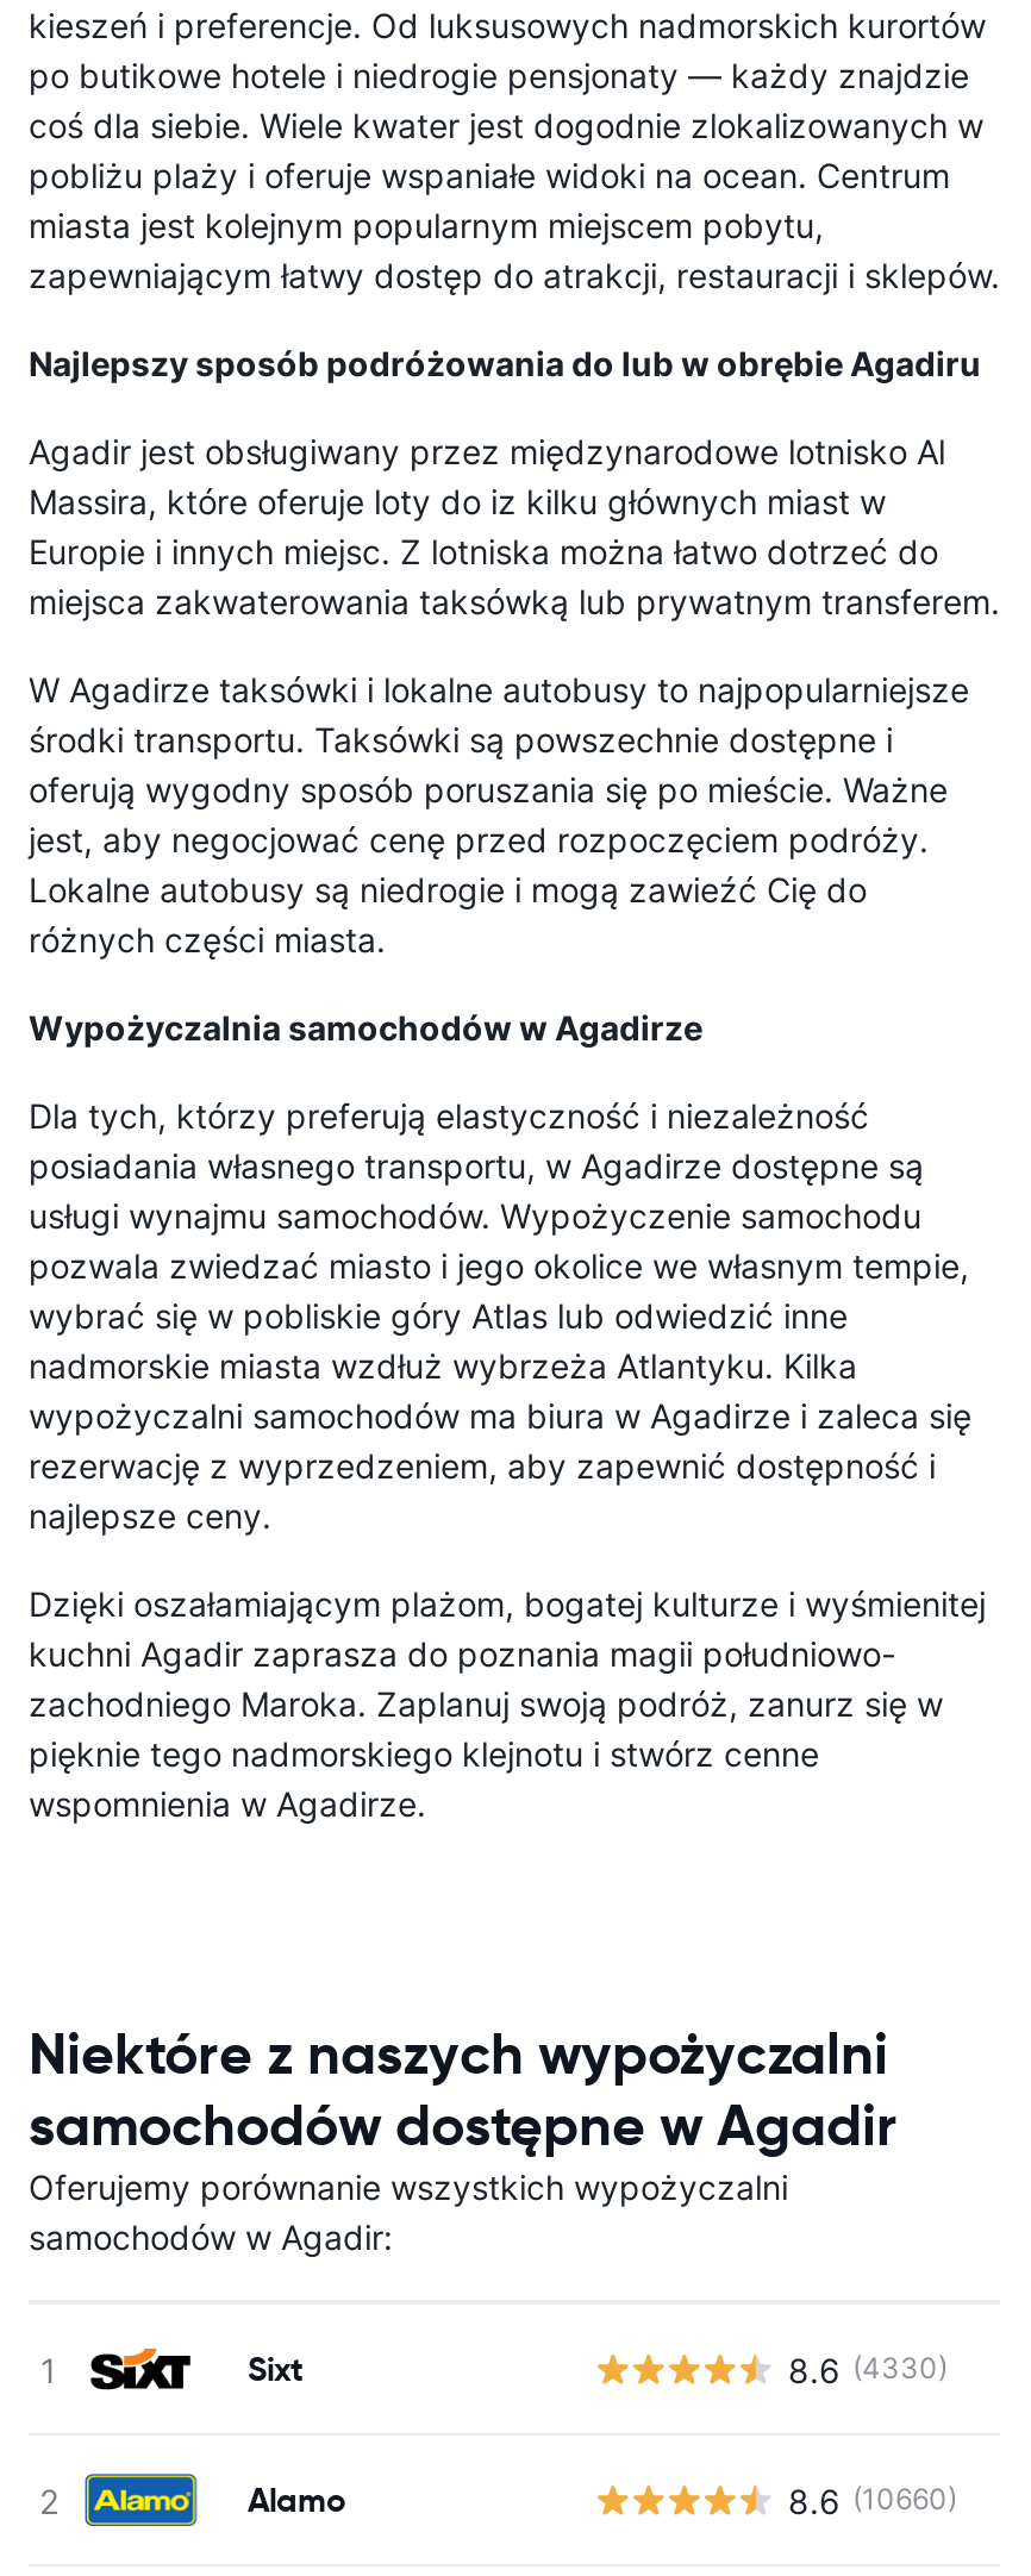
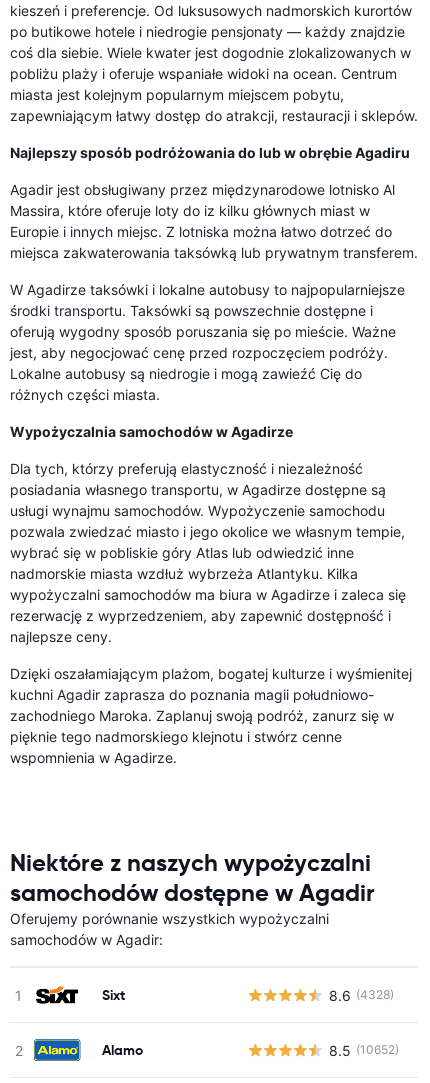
[788,2349,948,2389] 8.6 (4330) -> [329,986,394,1003] 8.6 (4328)
[788,2480,957,2520] 8.6 (10660) -> [329,1041,399,1058] 8.5 (10652)

